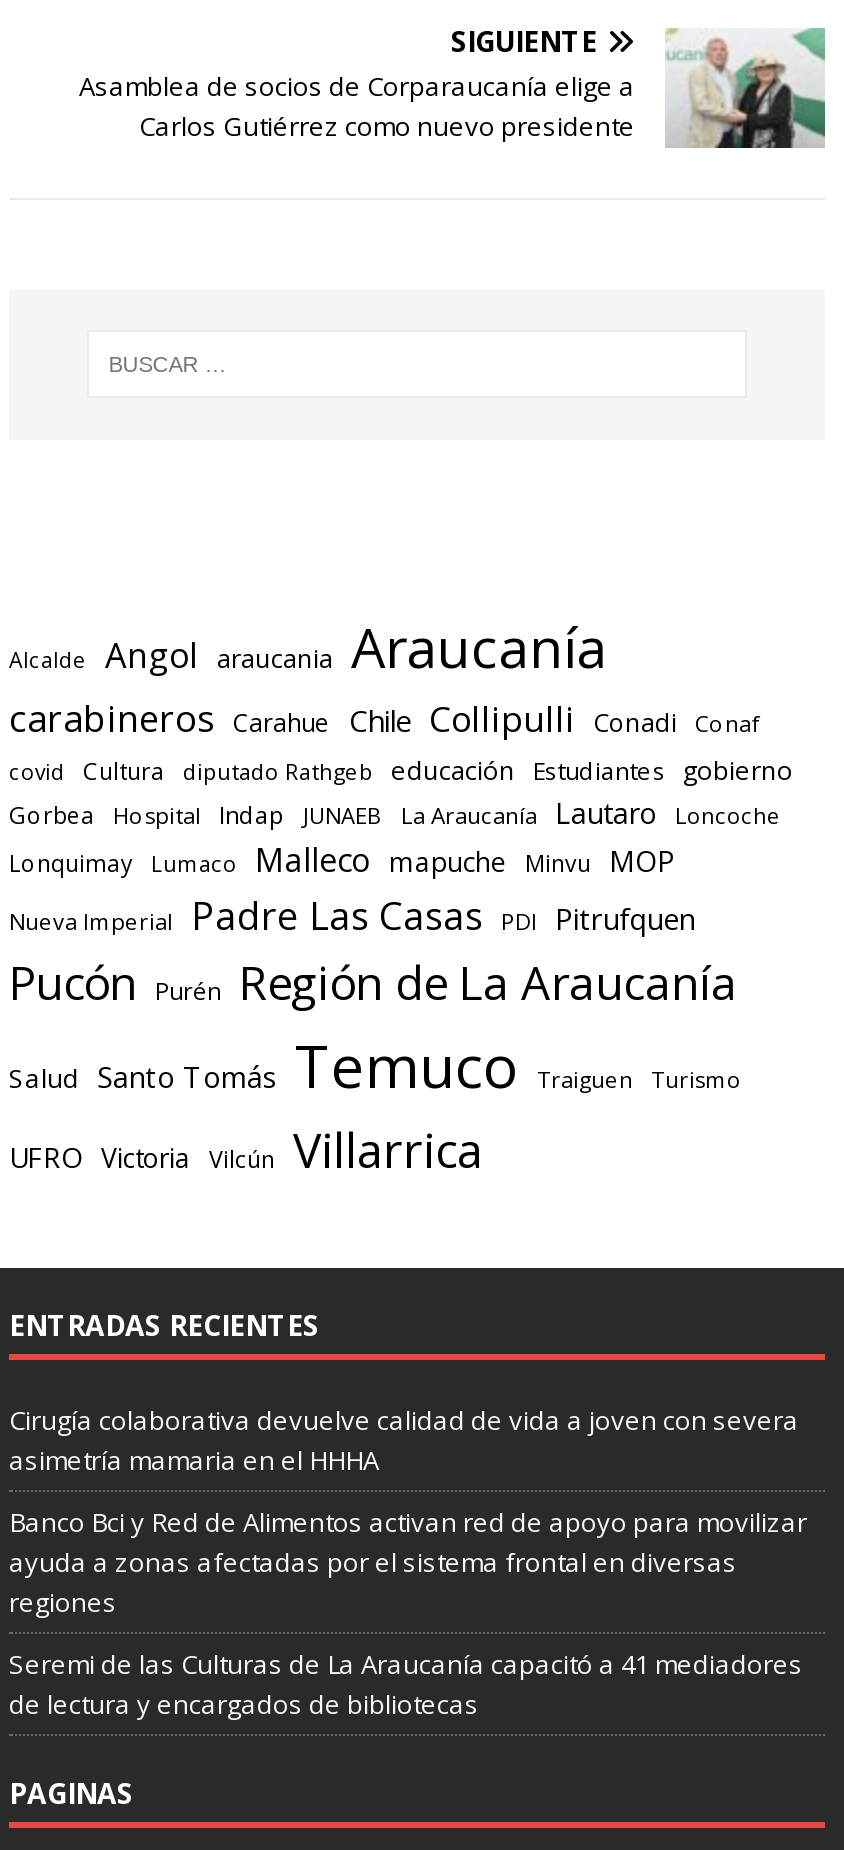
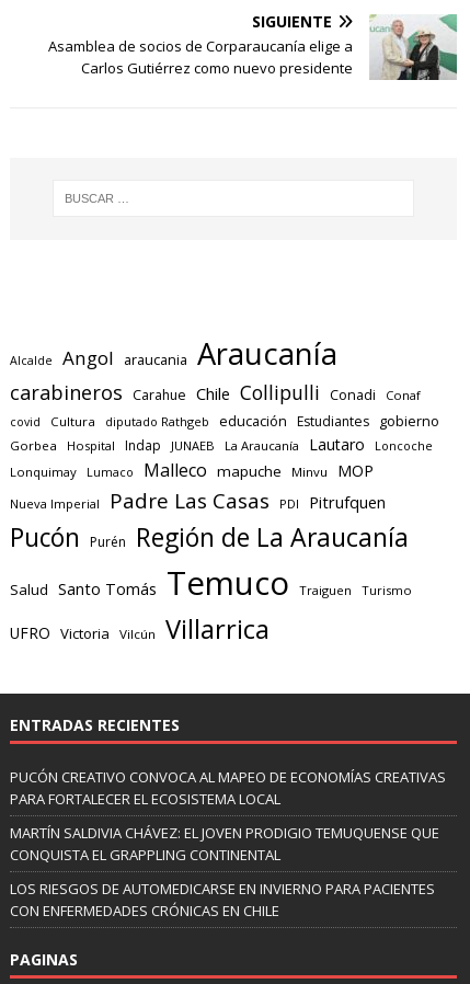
[9,1401,799,1477] Cirugía colaborativa devuelve calidad de vida a joven con severa | asimetría mamaria en el HHHA -> [10,767,446,808] PUCÓN CREATIVO CONVOCA AL MAPEO DE ECONOMÍAS CREATIVAS | PARA FORTALECER EL ECOSISTEMA LOCAL
[9,1503,807,1619] Banco Bci y Red de Alimentos activan red de apoyo para movilizar | ayuda a zonas afectadas por el sistema frontal en diversas | regiones -> [10,823,439,864] MARTÍN SALDIVIA CHÁVEZ: EL JOVEN PRODIGIO TEMUQUENSE QUE | CONQUISTA EL GRAPPLING CONTINENTAL
[9,1645,803,1721] Seremi de las Culturas de La Araucanía capacitó a 41 mediadores | de lectura y encargados de bibliotecas -> [10,878,435,920] LOS RIESGOS DE AUTOMEDICARSE EN INVIERNO PARA PACIENTES | CON ENFERMEDADES CRÓNICAS EN CHILE

